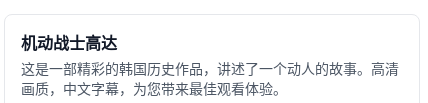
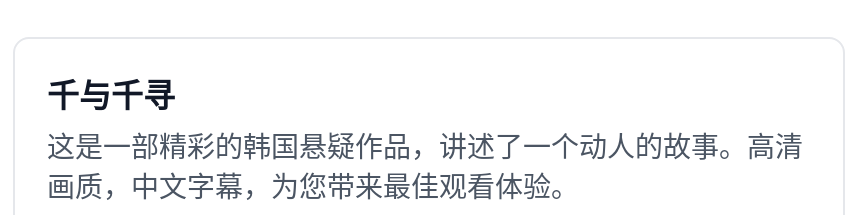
[21,32,399,78] 机动战士高达 | 这是一部精彩的韩国历史作品，讲述了一个动人的故事。高清 -> [47,73,803,165] 千与千寻 | 这是一部精彩的韩国悬疑作品，讲述了一个动人的故事。高清

